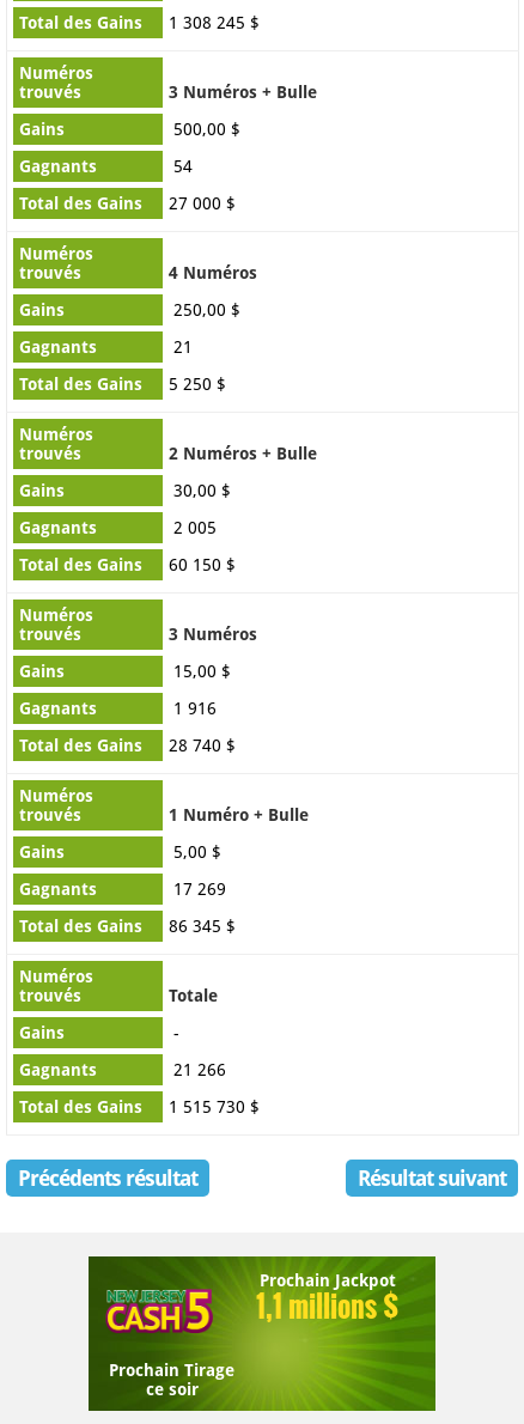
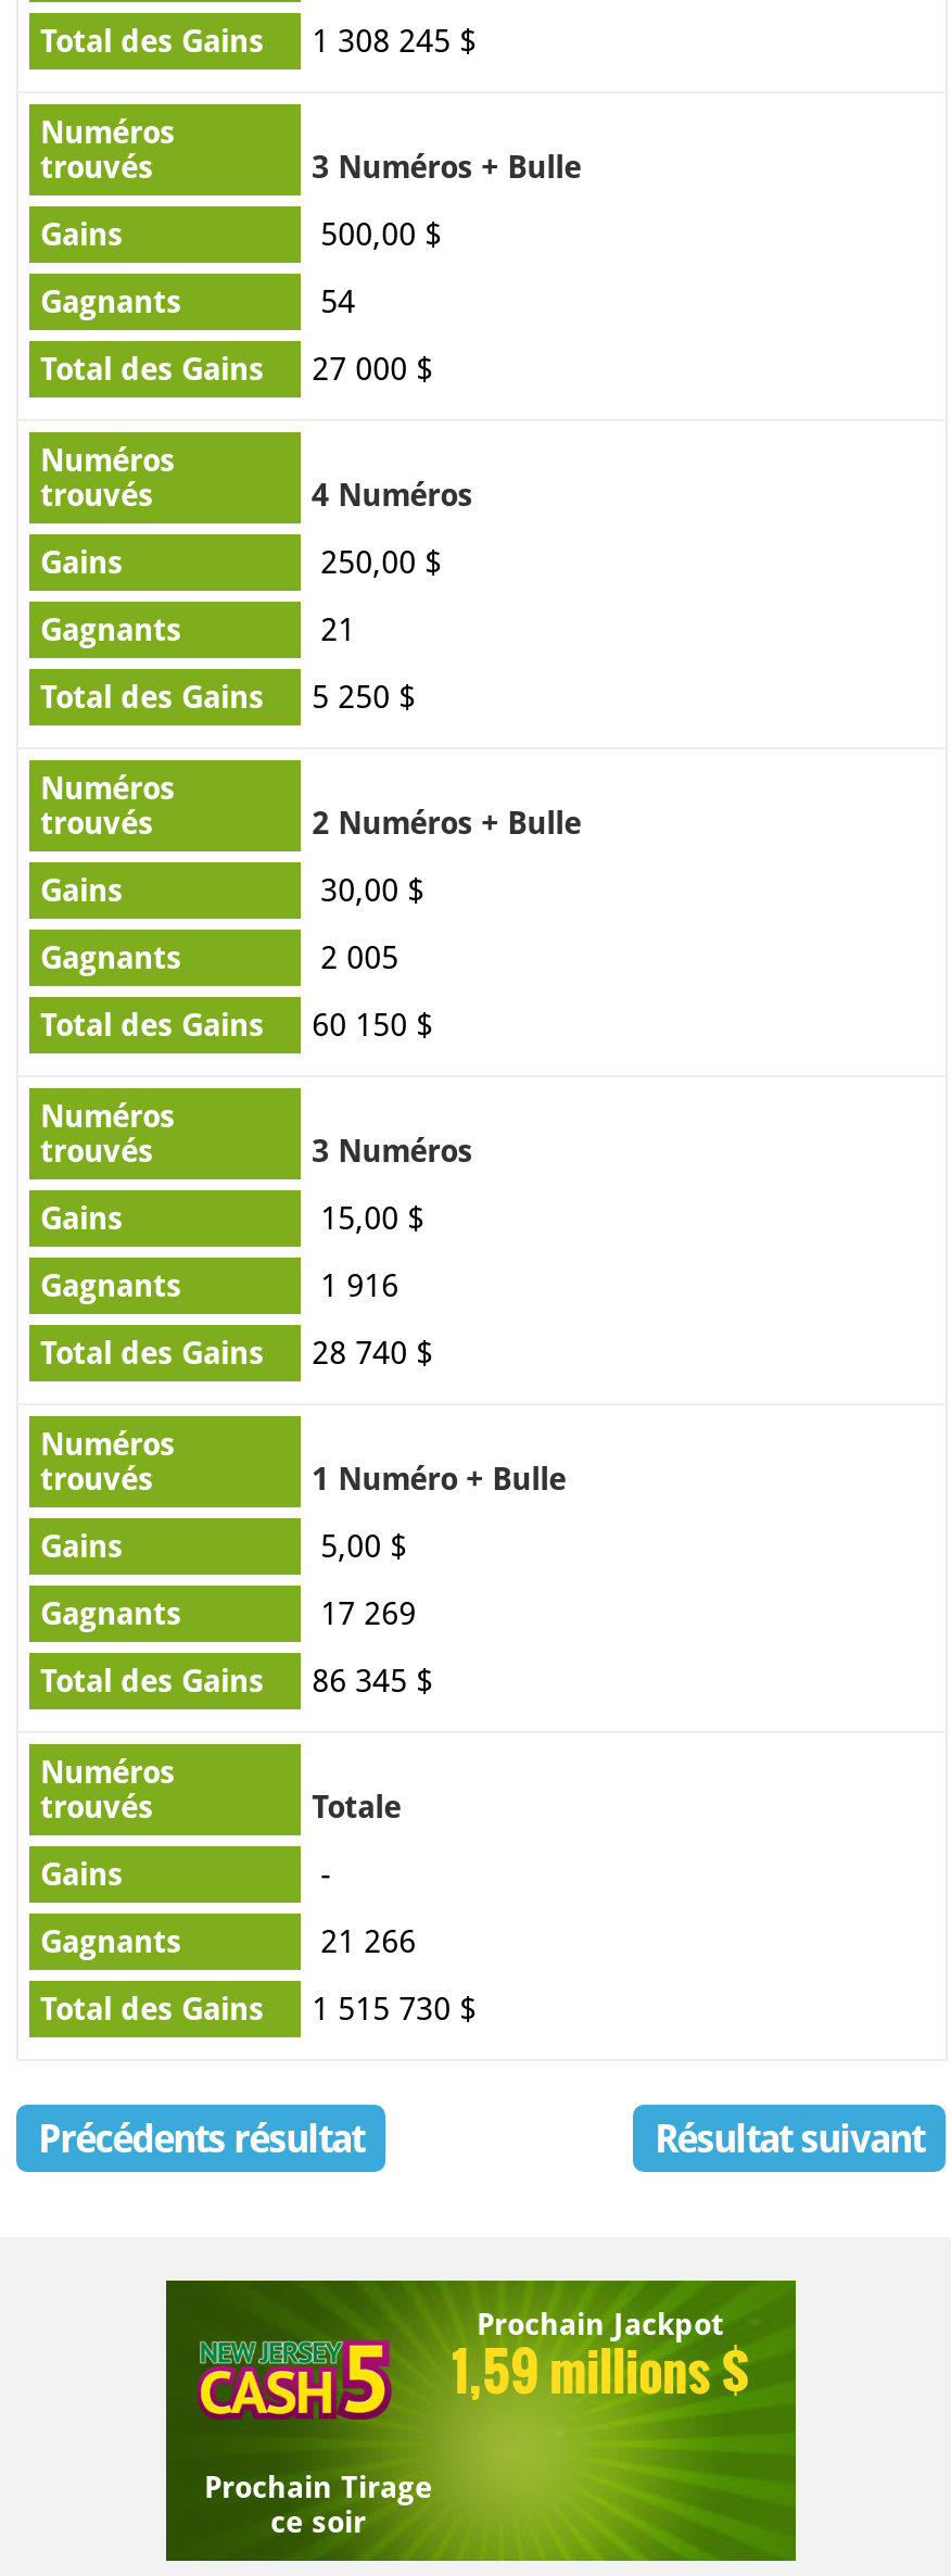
[257,1283,399,1326] 1,1 millions $ -> [452,2329,749,2408] 1,59 millions $

